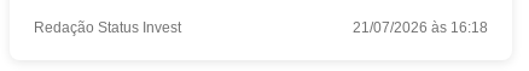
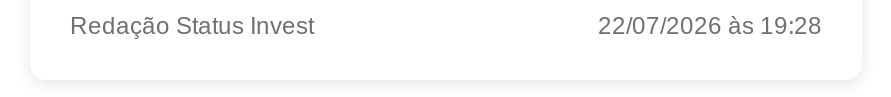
[353,19,488,36] 21/07/2026 às 16:18 -> [598,12,822,40] 22/07/2026 às 19:28

